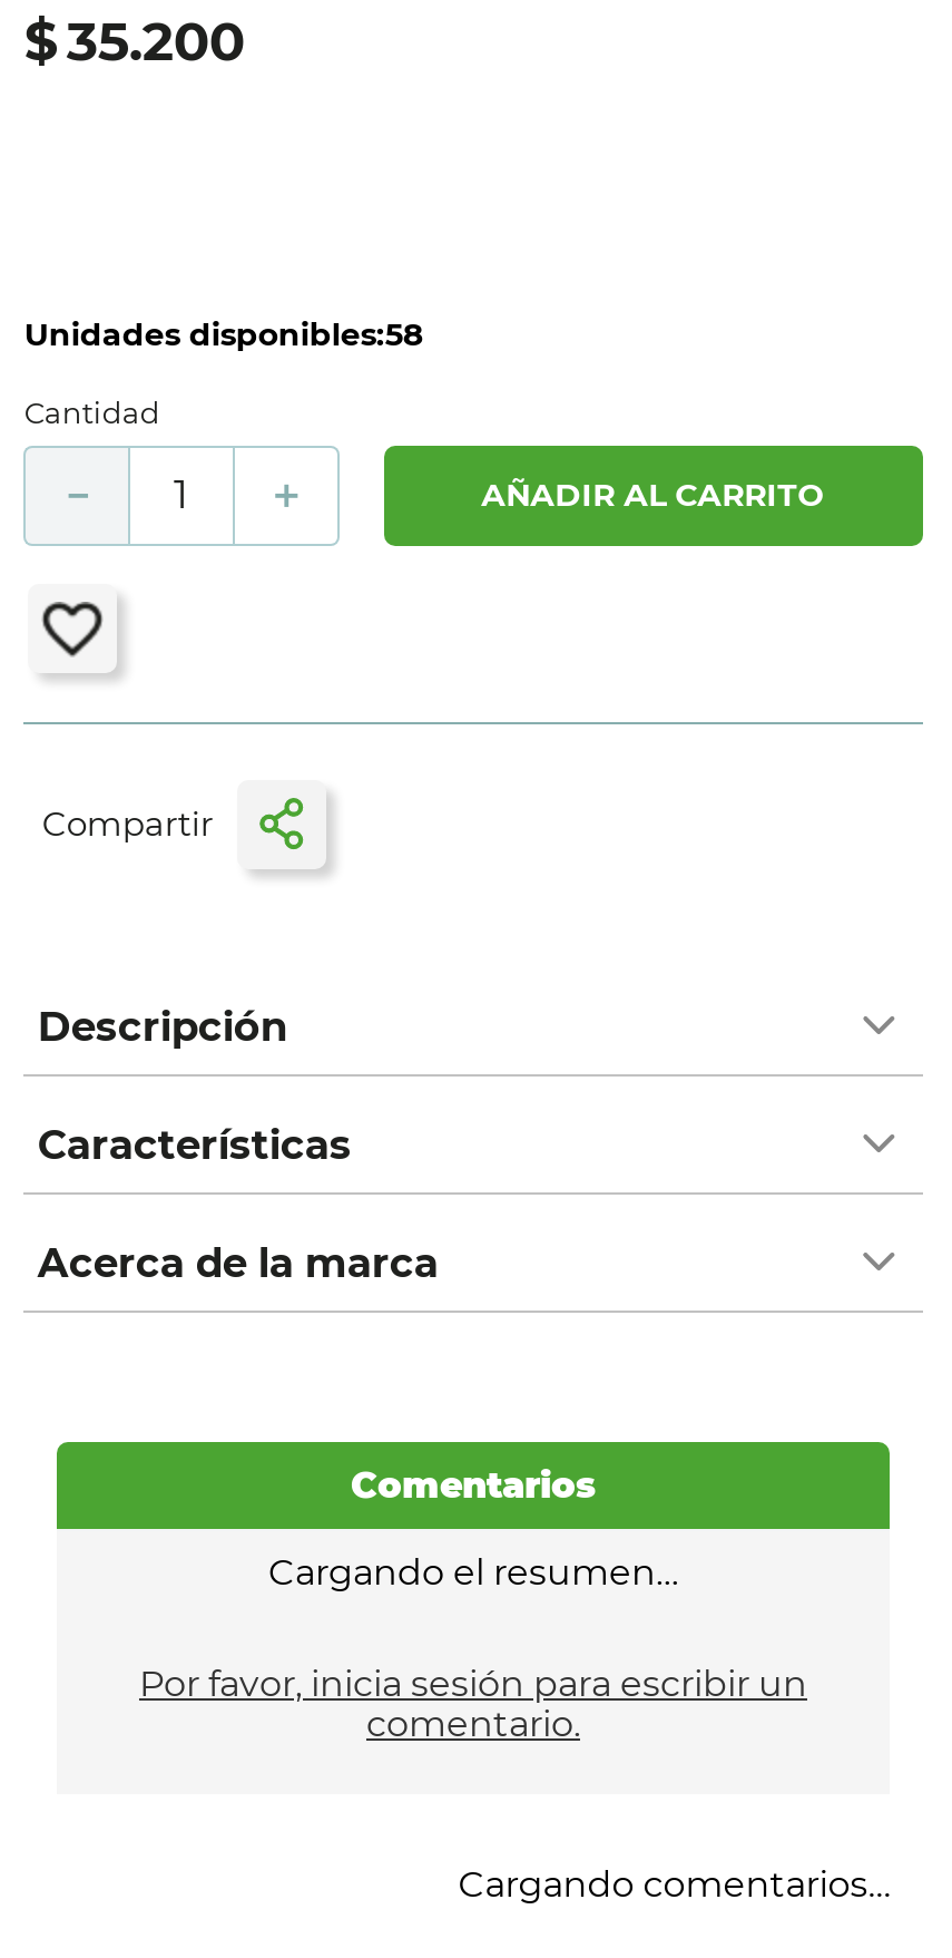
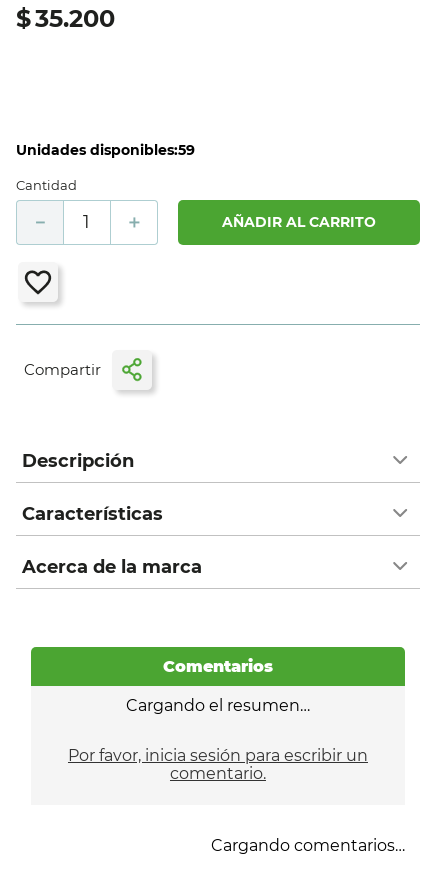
[24,314,423,354] Unidades disponibles:58 -> [16,141,195,159] Unidades disponibles:59

